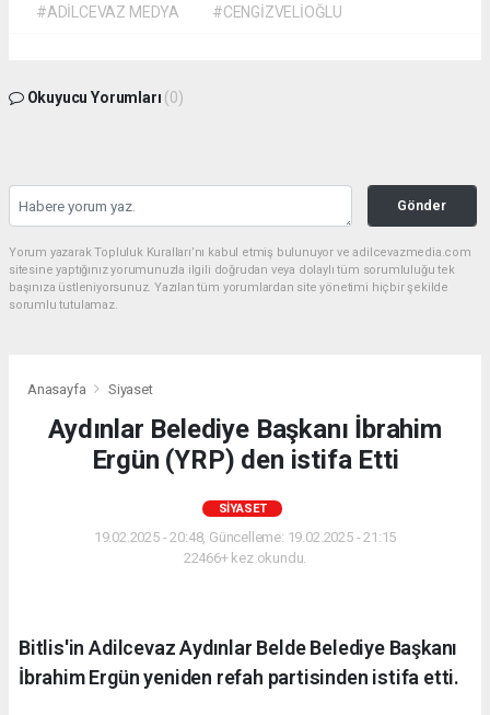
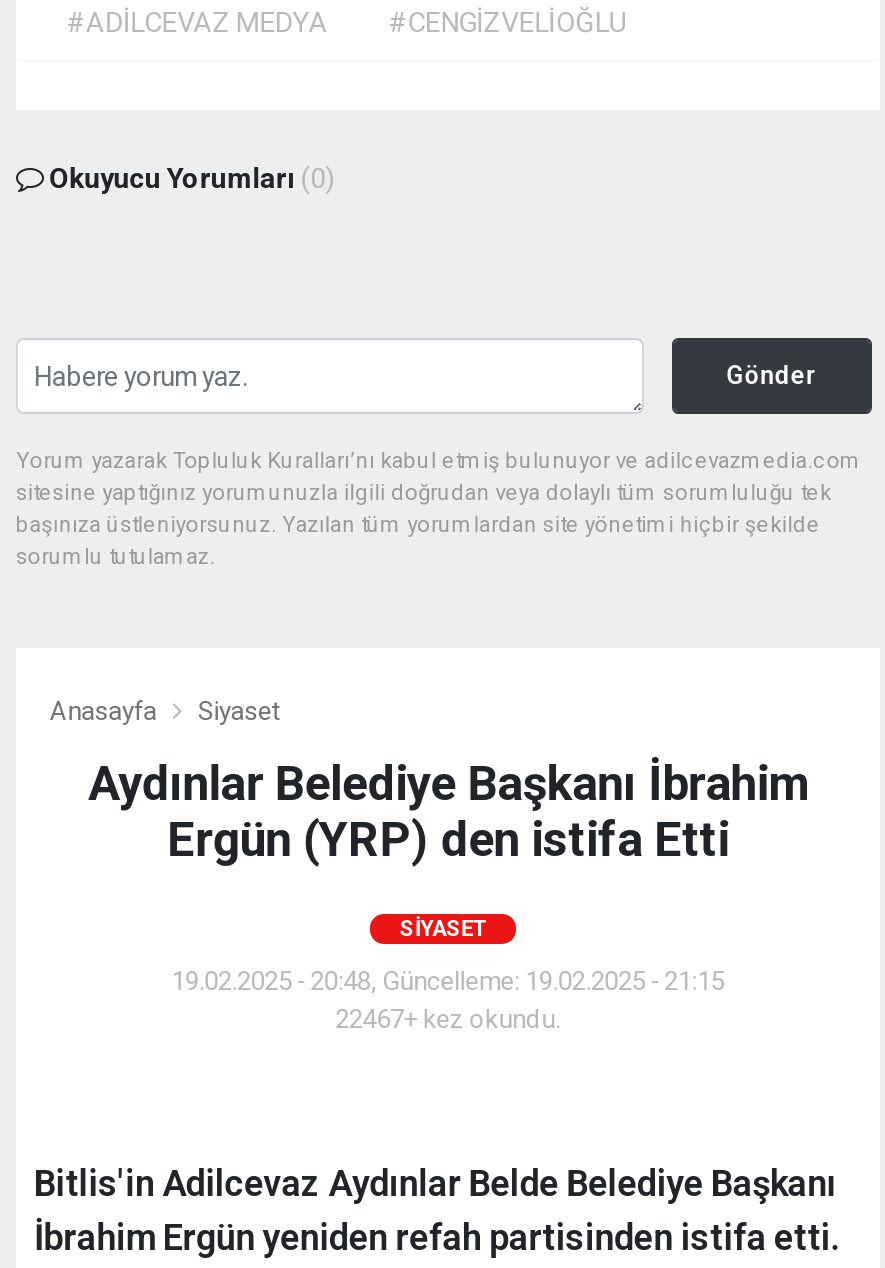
[183,549,307,566] 22466+ kez okundu. -> [335,1003,561,1033] 22467+ kez okundu.

